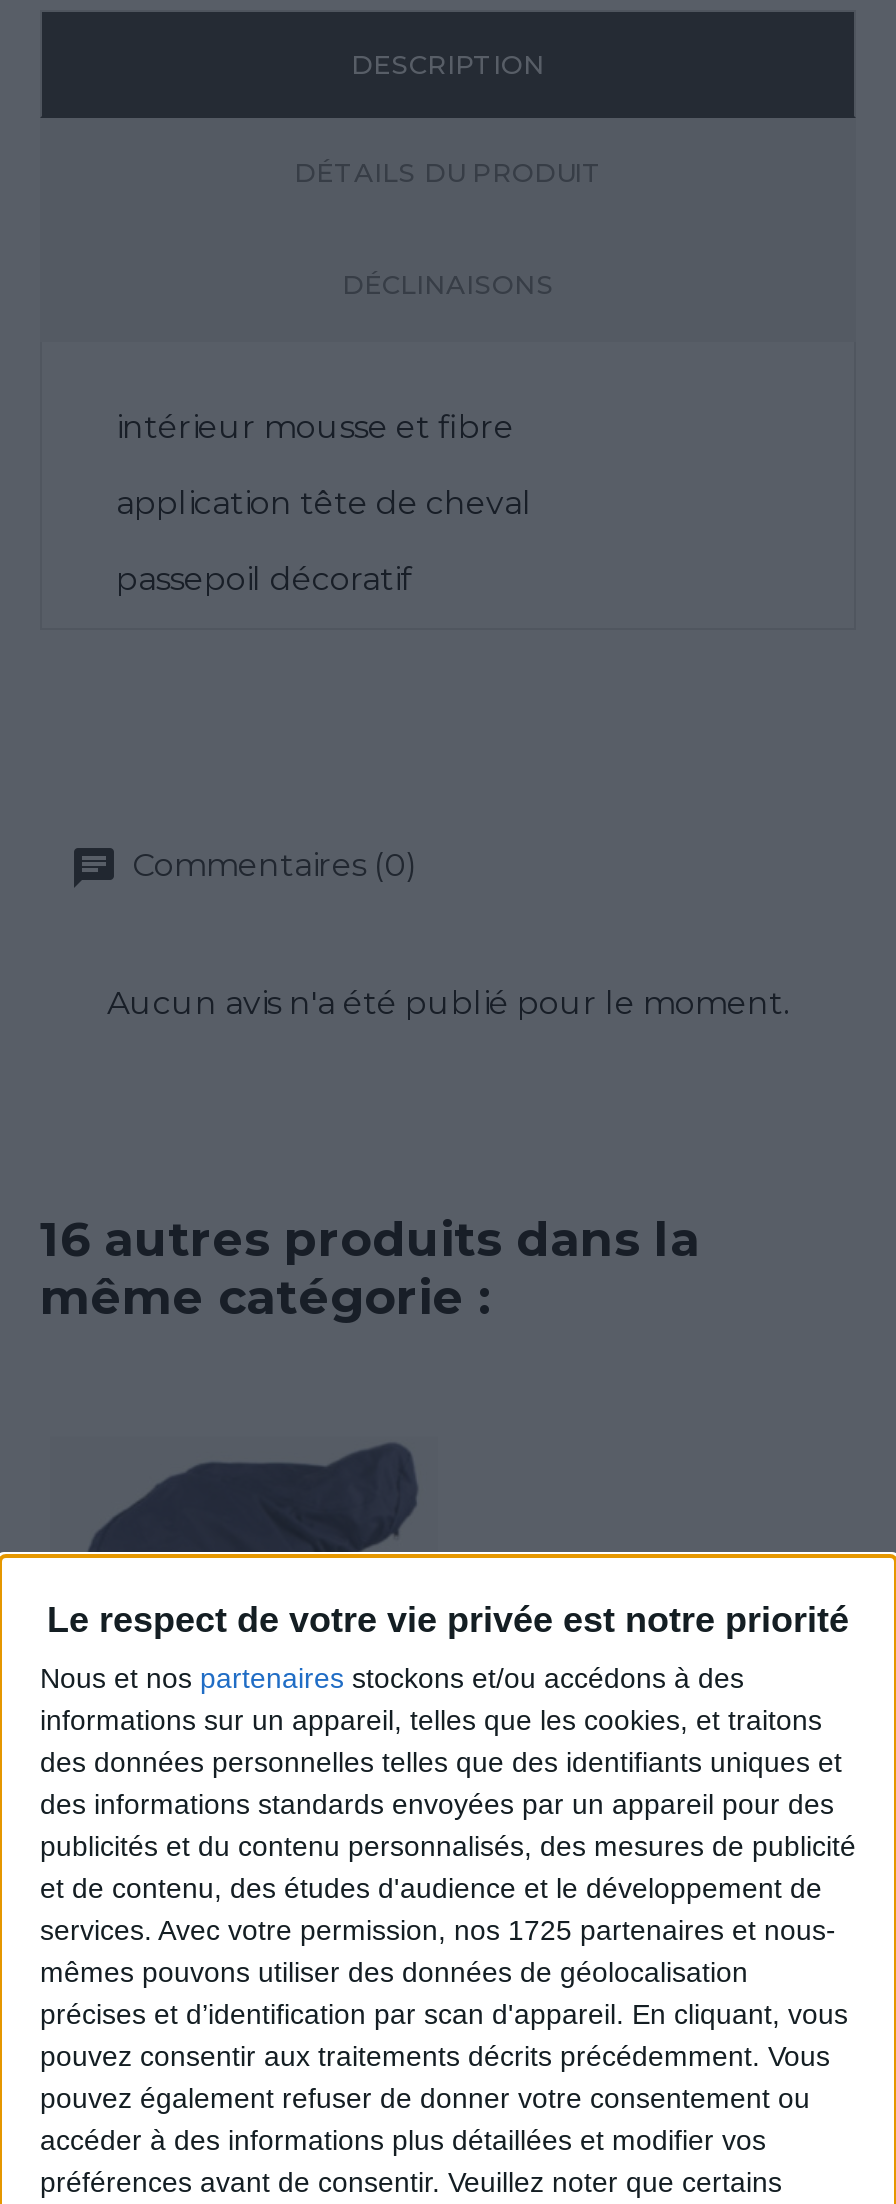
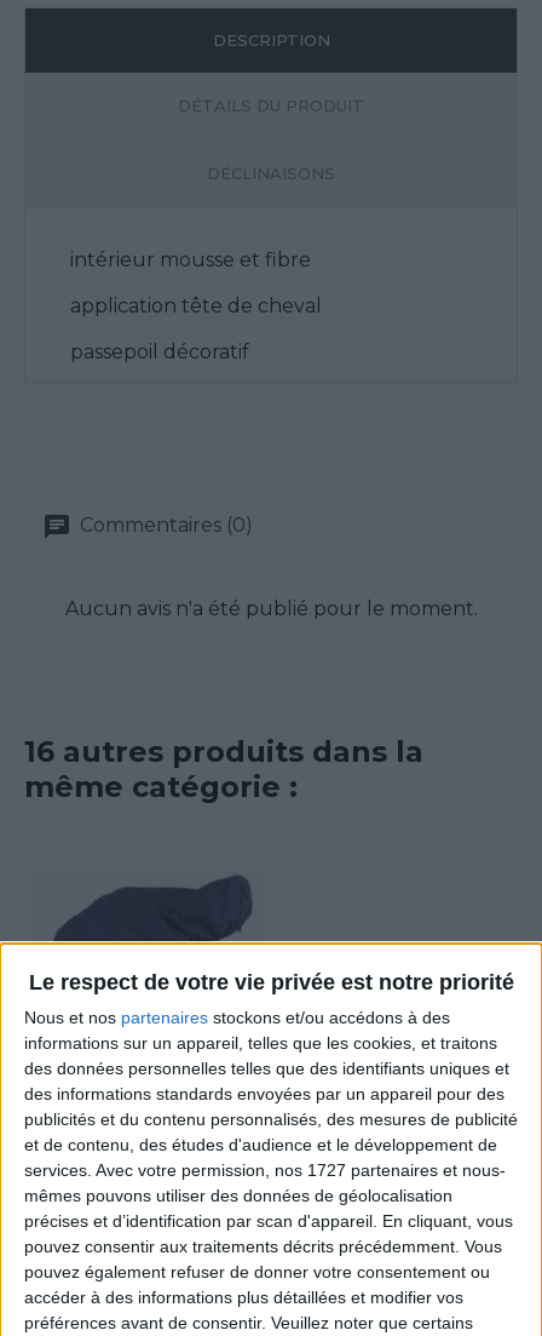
[40,1913,836,1945] services. Avec votre permission, nos 1725 partenaires et nous- -> [24,1160,506,1179] services. Avec votre permission, nos 1727 partenaires et nous-

